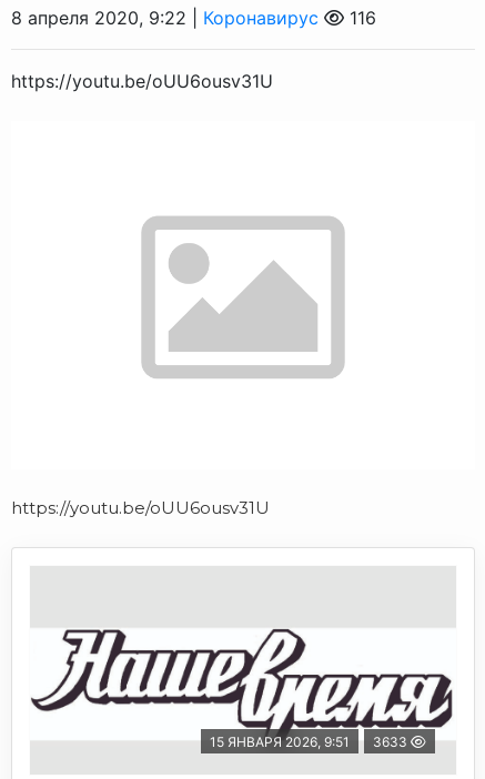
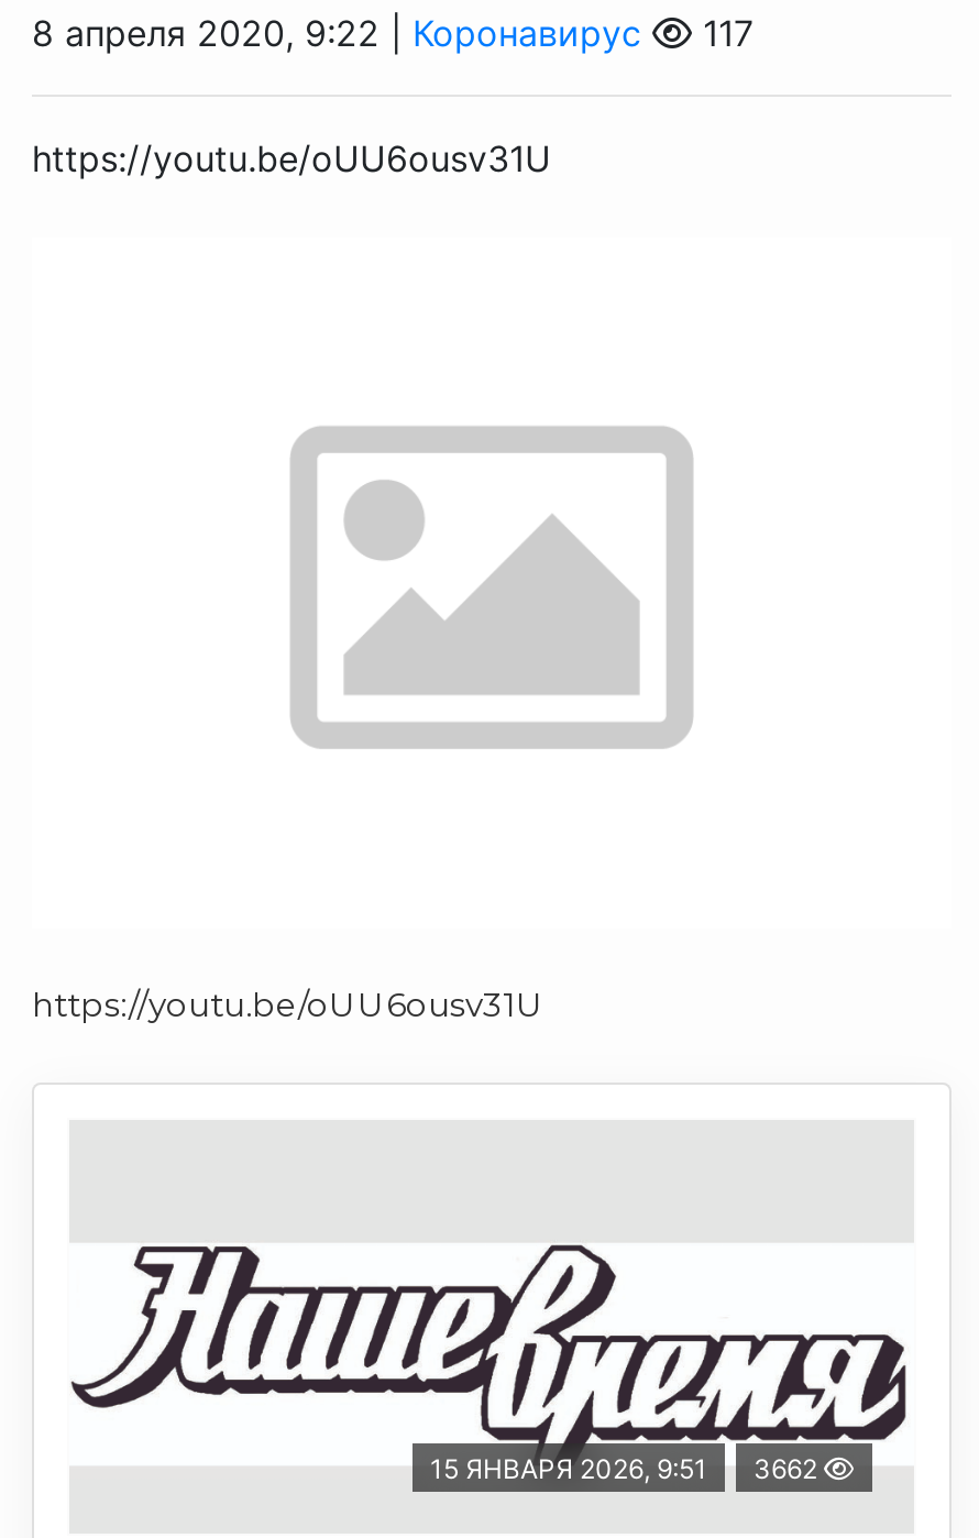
[344,7,376,29] 116 -> [692,11,754,55] 117
[210,733,411,750] 15 ЯНВАРЯ 2026, 9:51 3633 -> [430,1451,824,1484] 15 ЯНВАРЯ 2026, 9:51 3662

